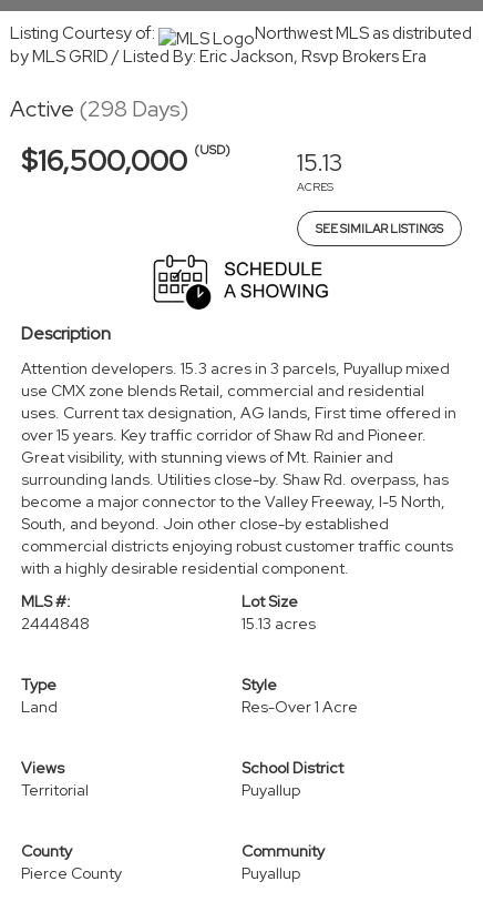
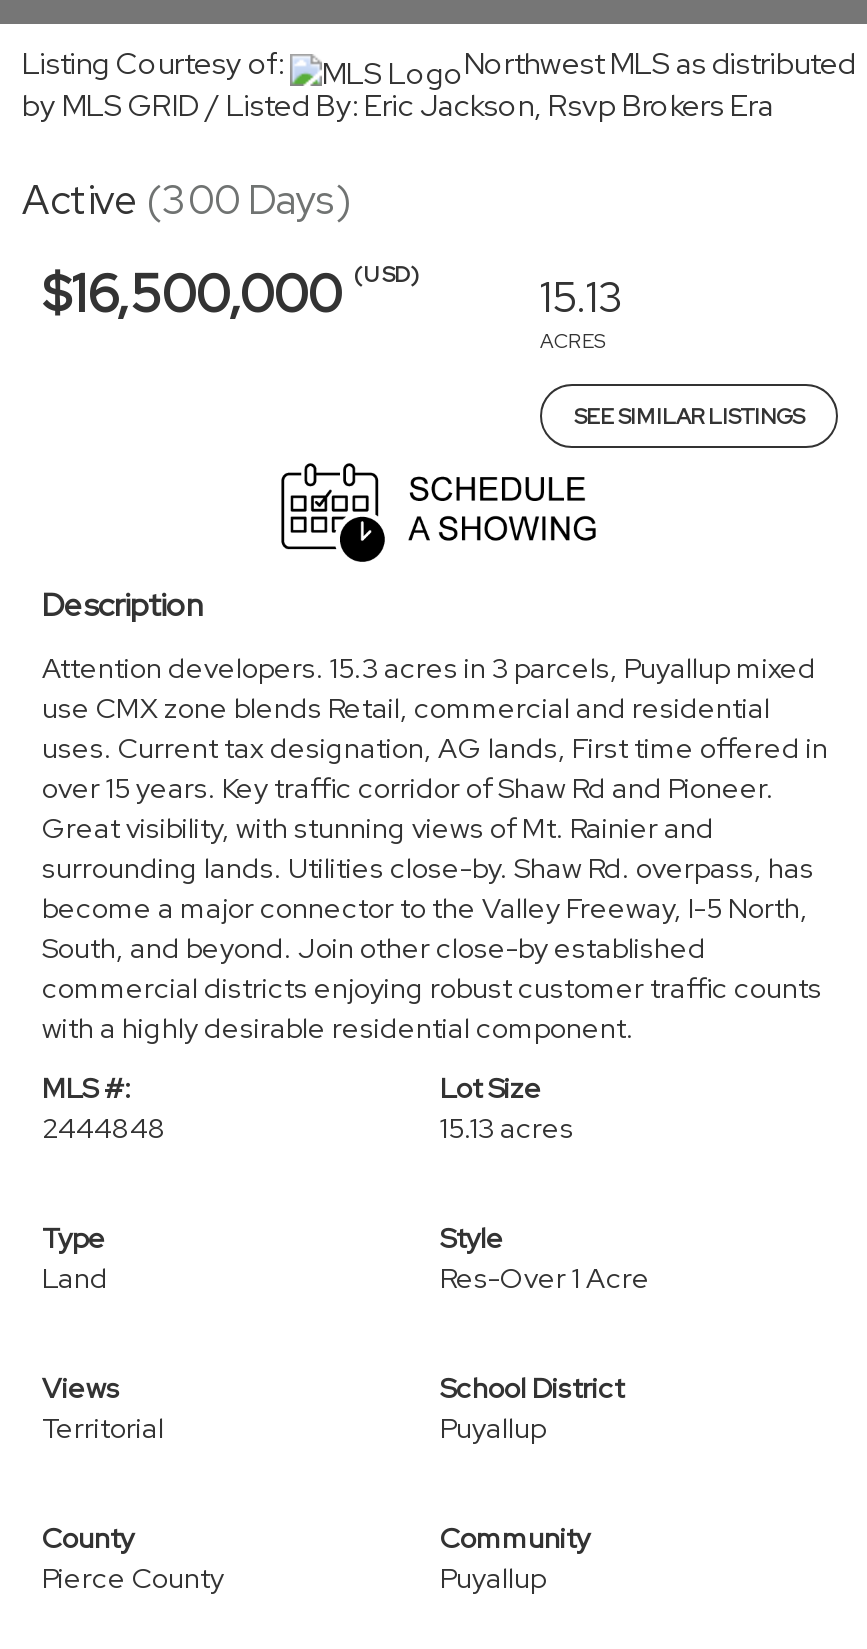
[10,94,188,123] Active (298 Days) -> [22,174,350,226] Active (300 Days)

